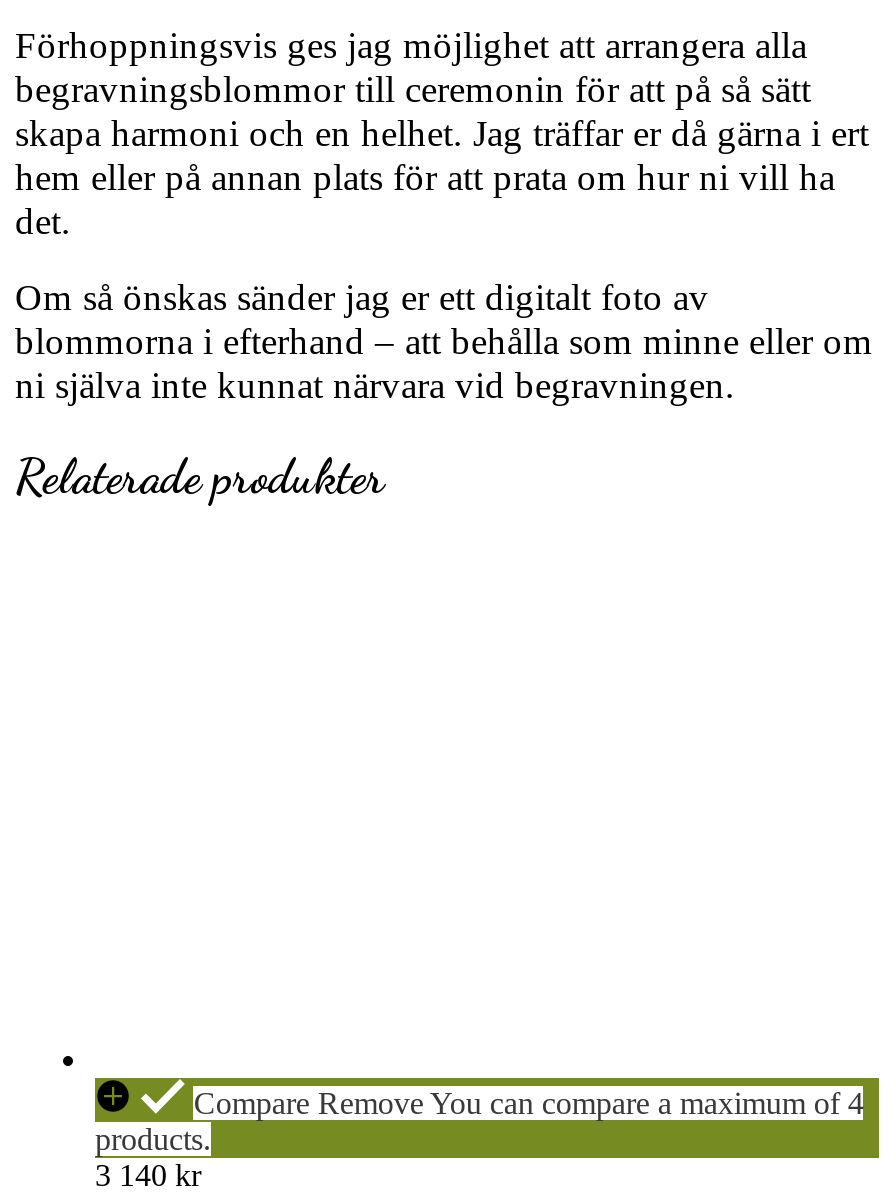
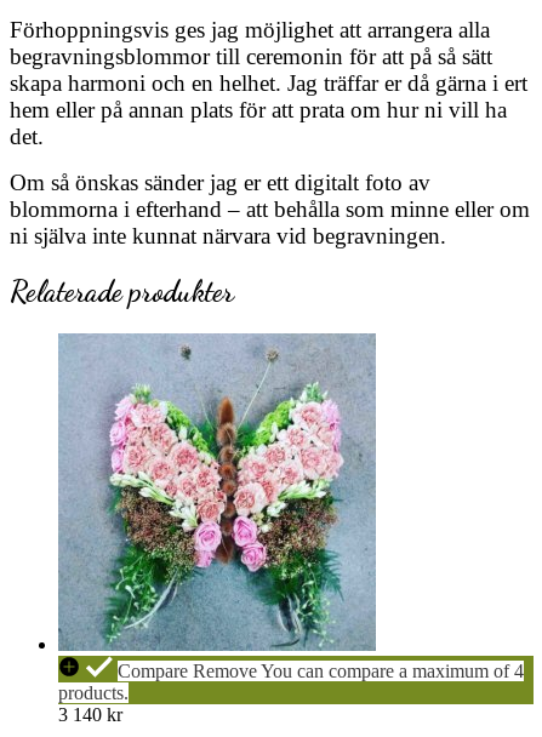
none -> [57,332,377,652] [image]

